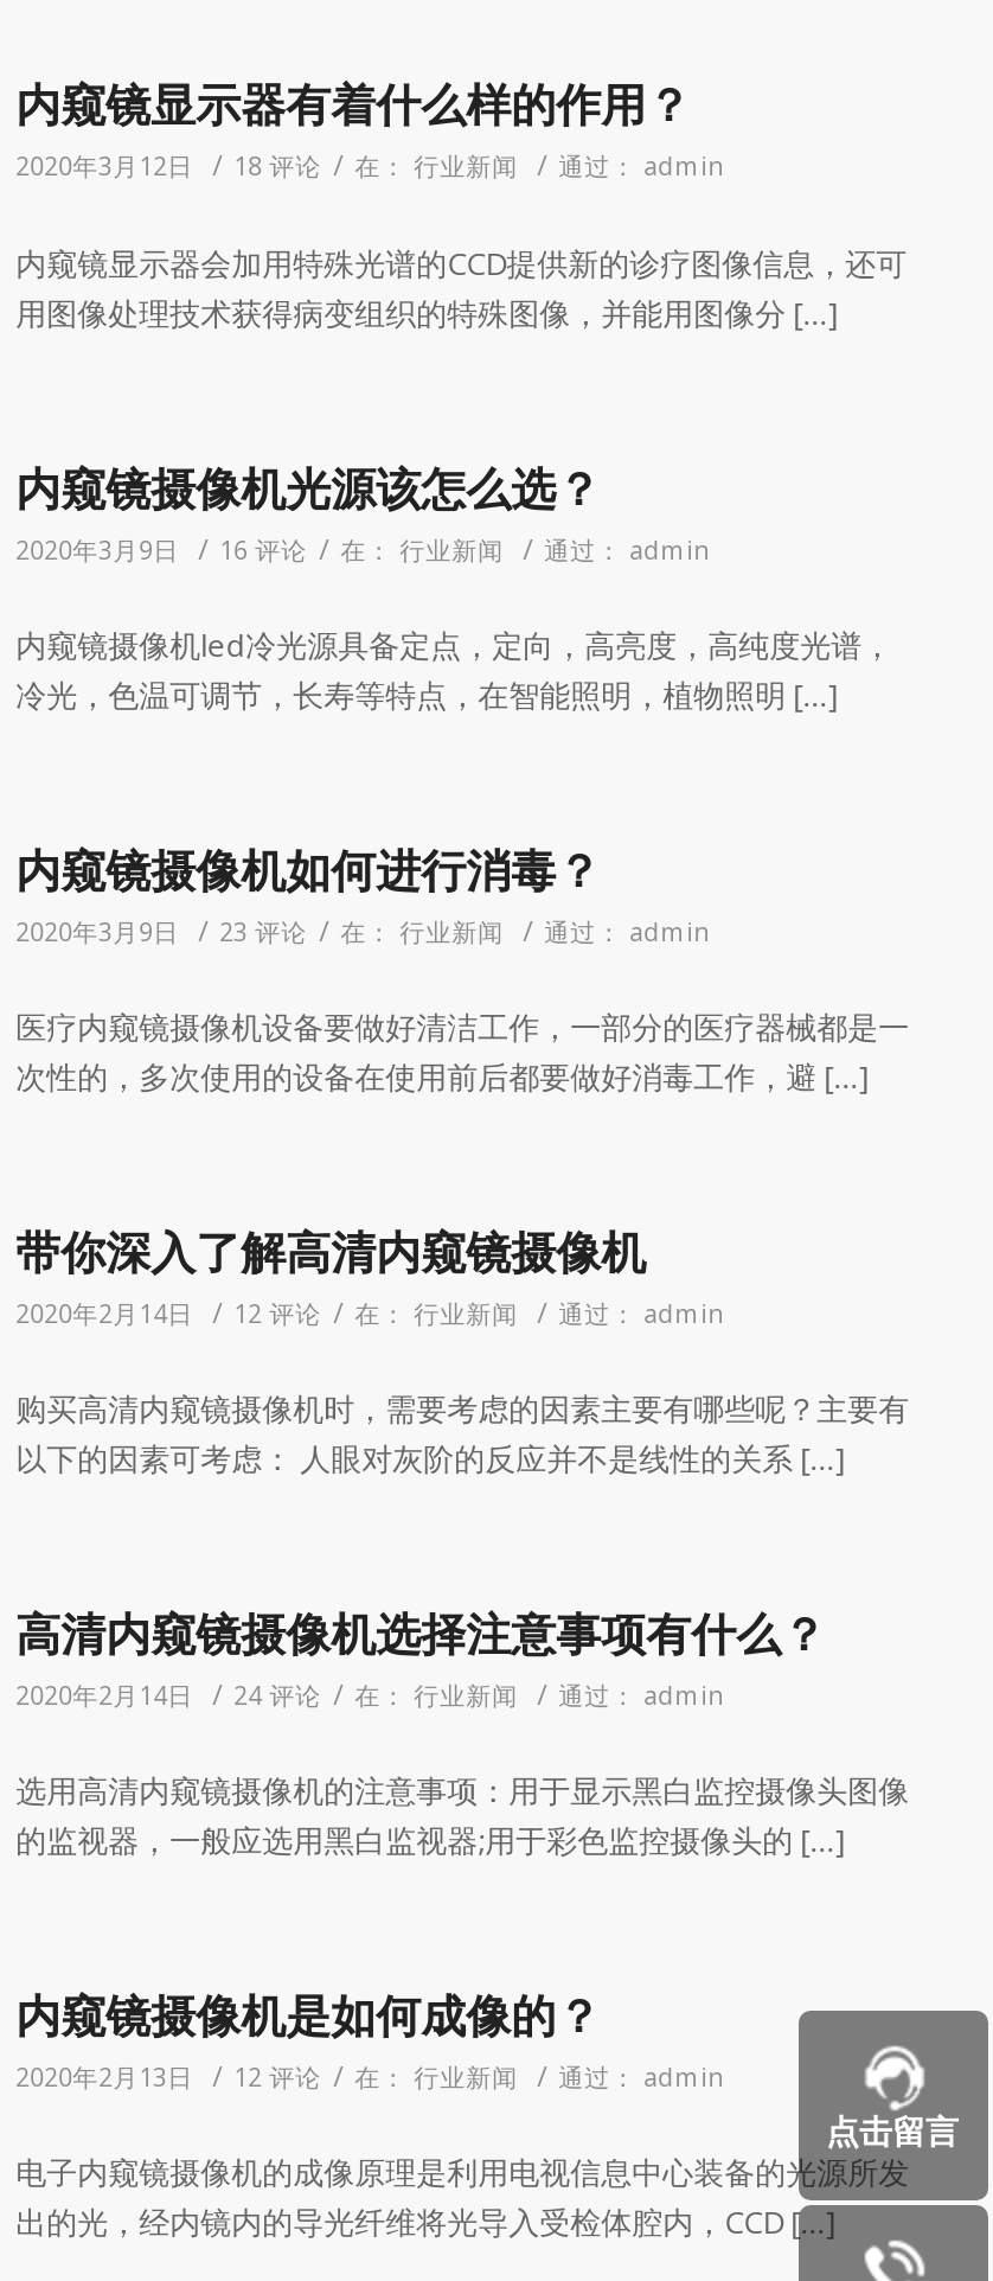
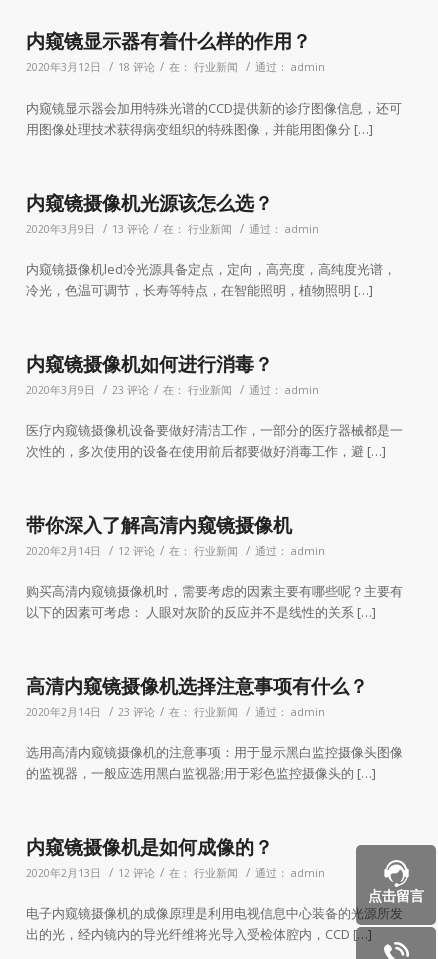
[16,528,710,566] 2020年3月9日 / 16 评论 / 在：行业新闻 / 通过：admin -> [26,220,319,236] 2020年3月9日 / 13 评论 / 在：行业新闻 / 通过：admin
[16,1674,724,1711] 2020年2月14日 / 24 评论 / 在：行业新闻 / 通过：admin -> [26,703,325,719] 2020年2月14日 / 23 评论 / 在：行业新闻 / 通过：admin

